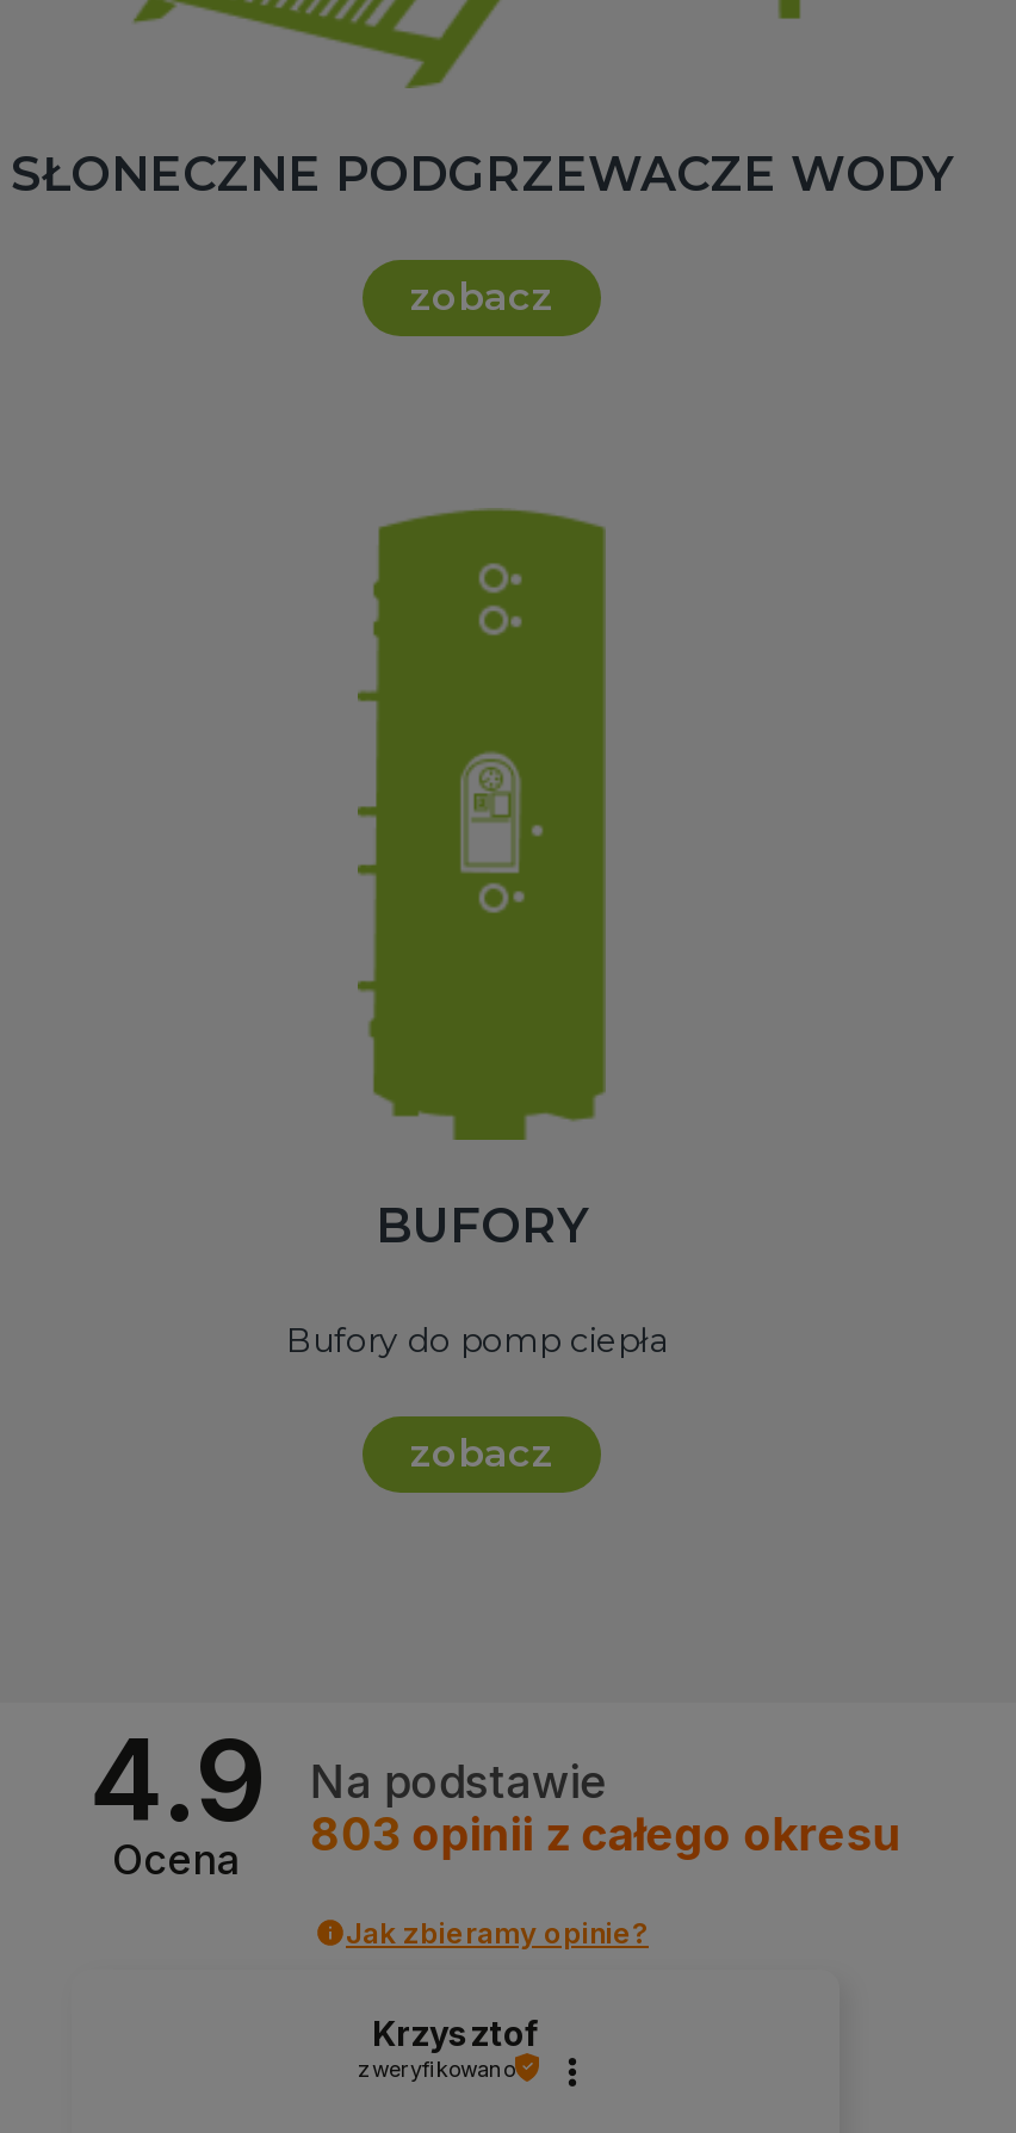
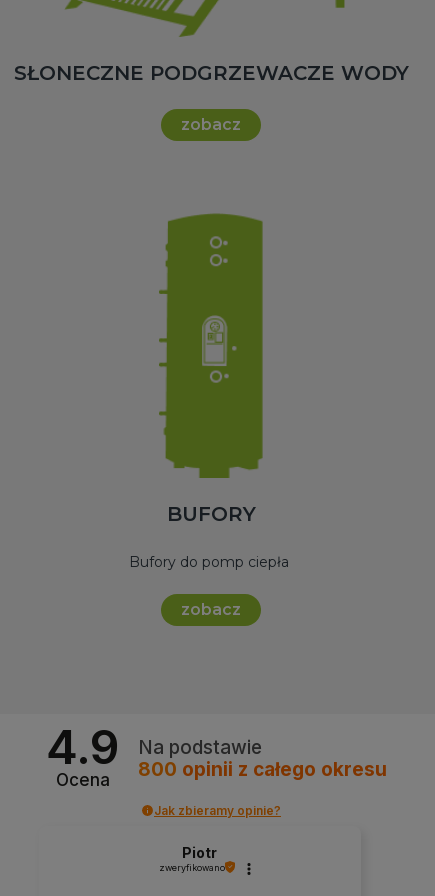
[310,1808,901,1863] 803 opinii z całego okresu -> [138,758,387,781] 800 opinii z całego okresu
[372,2012,539,2053] Krzysztof -> [182,844,217,861] Piotr

